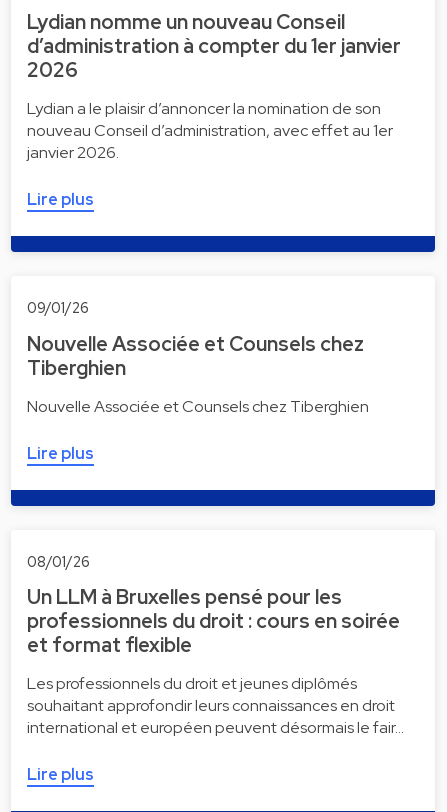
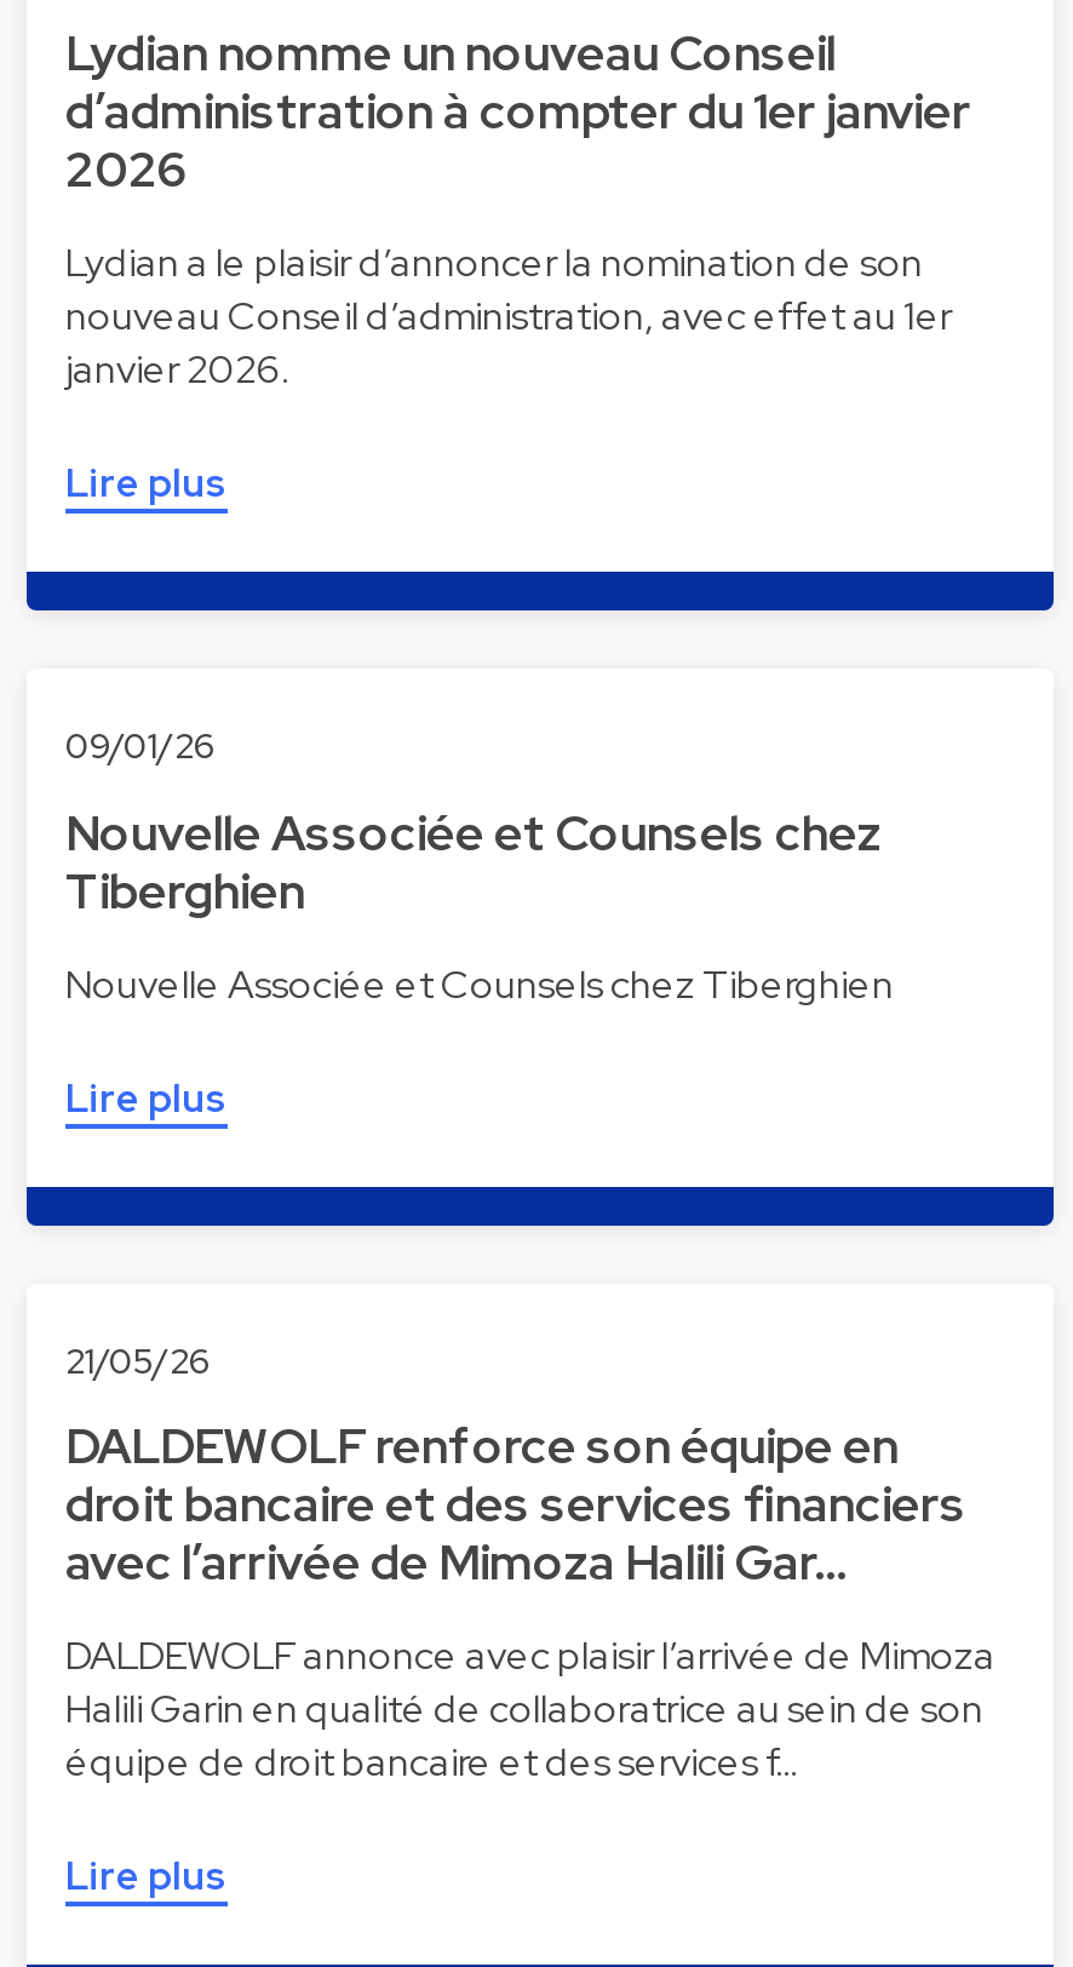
[27,552,90,571] 08/01/26 -> [65,1336,211,1382] 21/05/26
[27,584,400,658] Un LLM à Bruxelles pensé pour les | professionnels du droit : cours en soirée | et format flexible -> [65,1414,966,1594] DALDEWOLF renforce son équipe en | droit bancaire et des services financiers | avec l’arrivée de Mimoza Halili Gar…
[27,673,404,738] Les professionnels du droit et jeunes diplômés | souhaitant approfondir leurs connaissances en droit | international et européen peuvent désormais le fair… -> [65,1630,995,1787] DALDEWOLF annonce avec plaisir l’arrivée de Mimoza | Halili Garin en qualité de collaboratrice au sein de son | équipe de droit bancaire et des services f…

